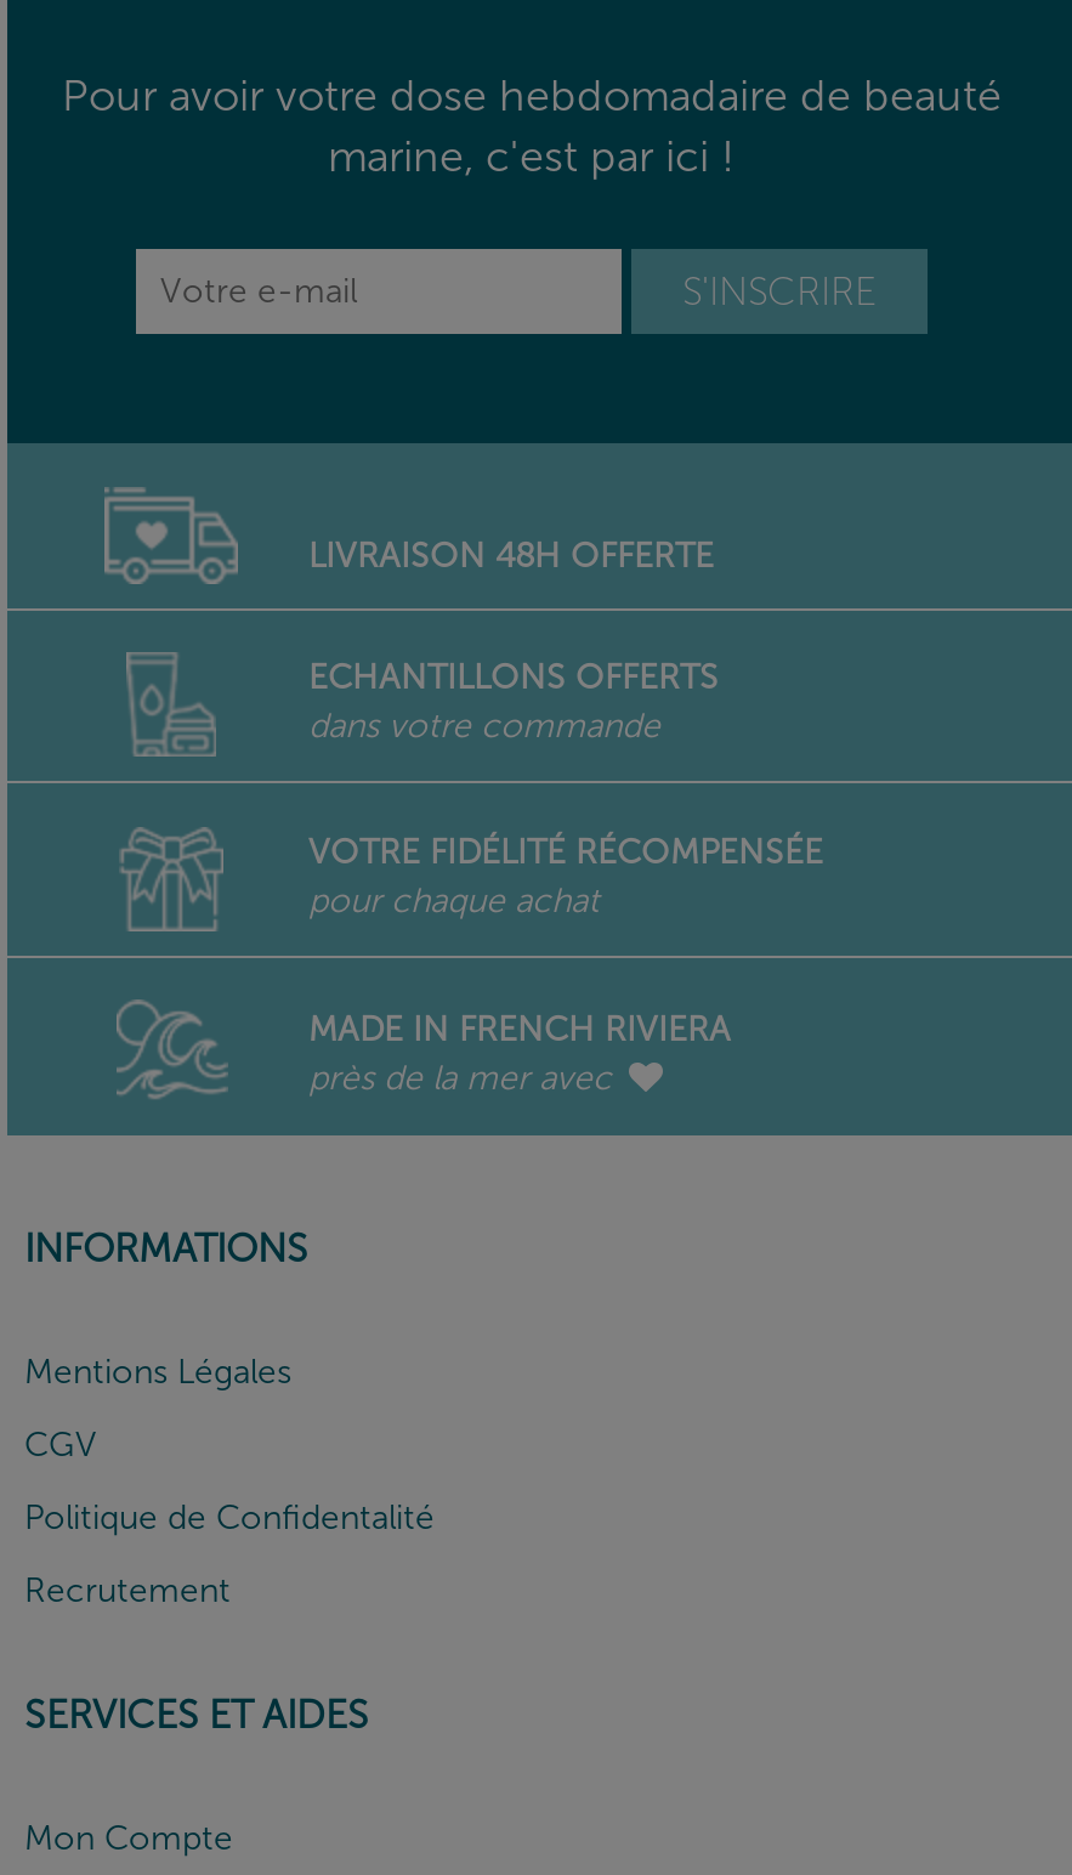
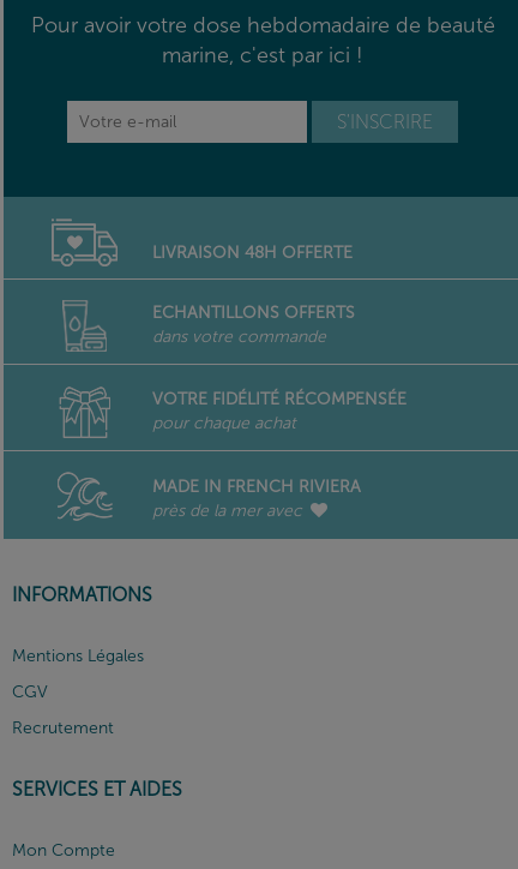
[24,1498,435,1539] Politique de Confidentalité -> none

